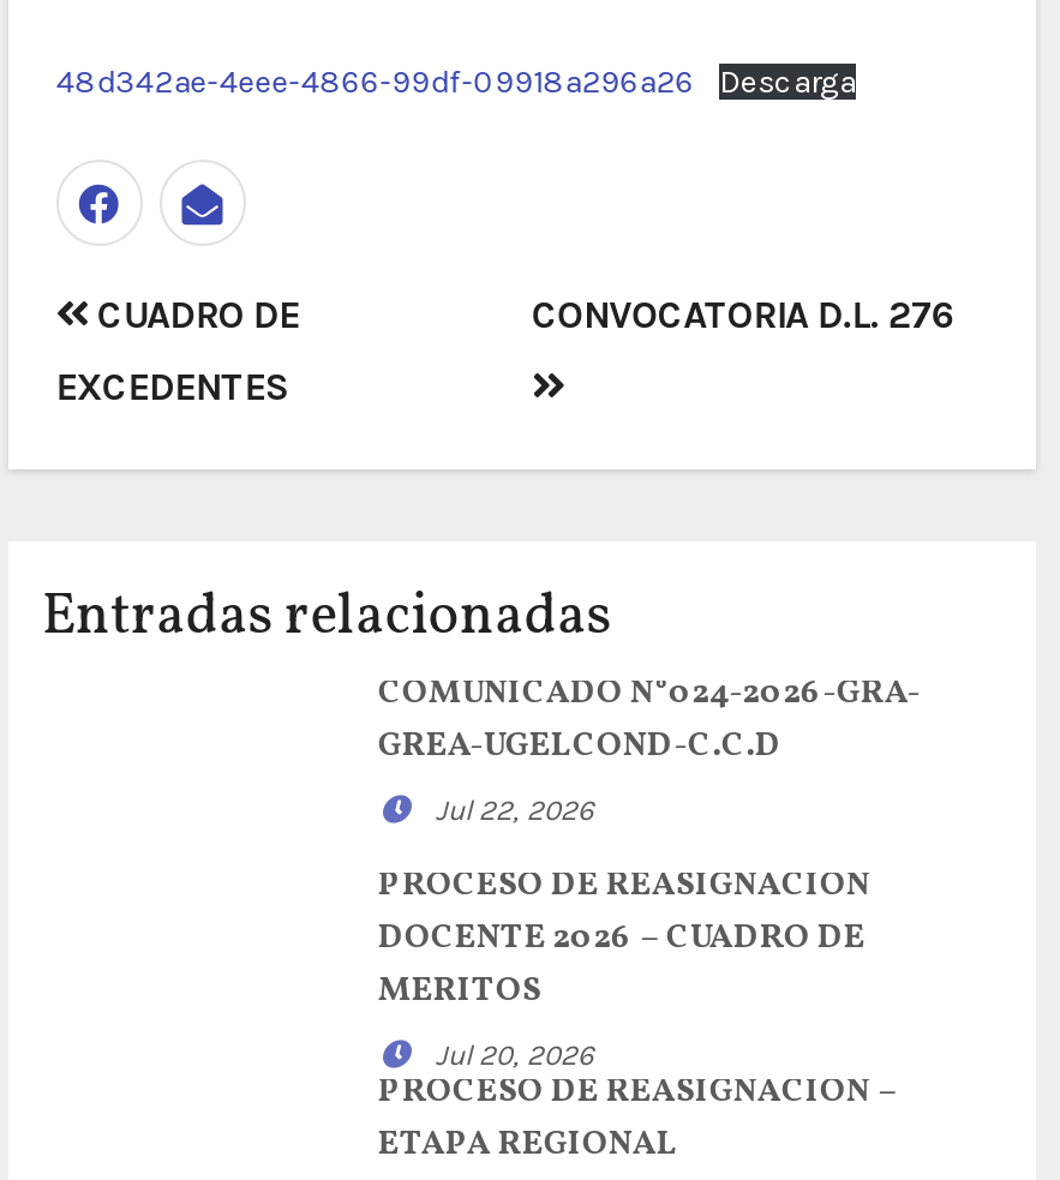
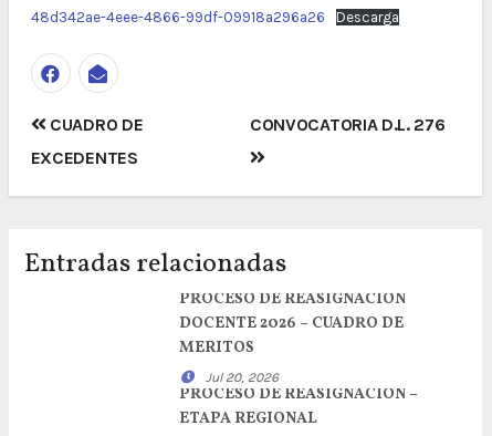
[378,671,921,827] COMUNICADO N°024-2026-GRA- | GREA-UGELCOND-C.C.D | Jul 22, 2026 -> none

